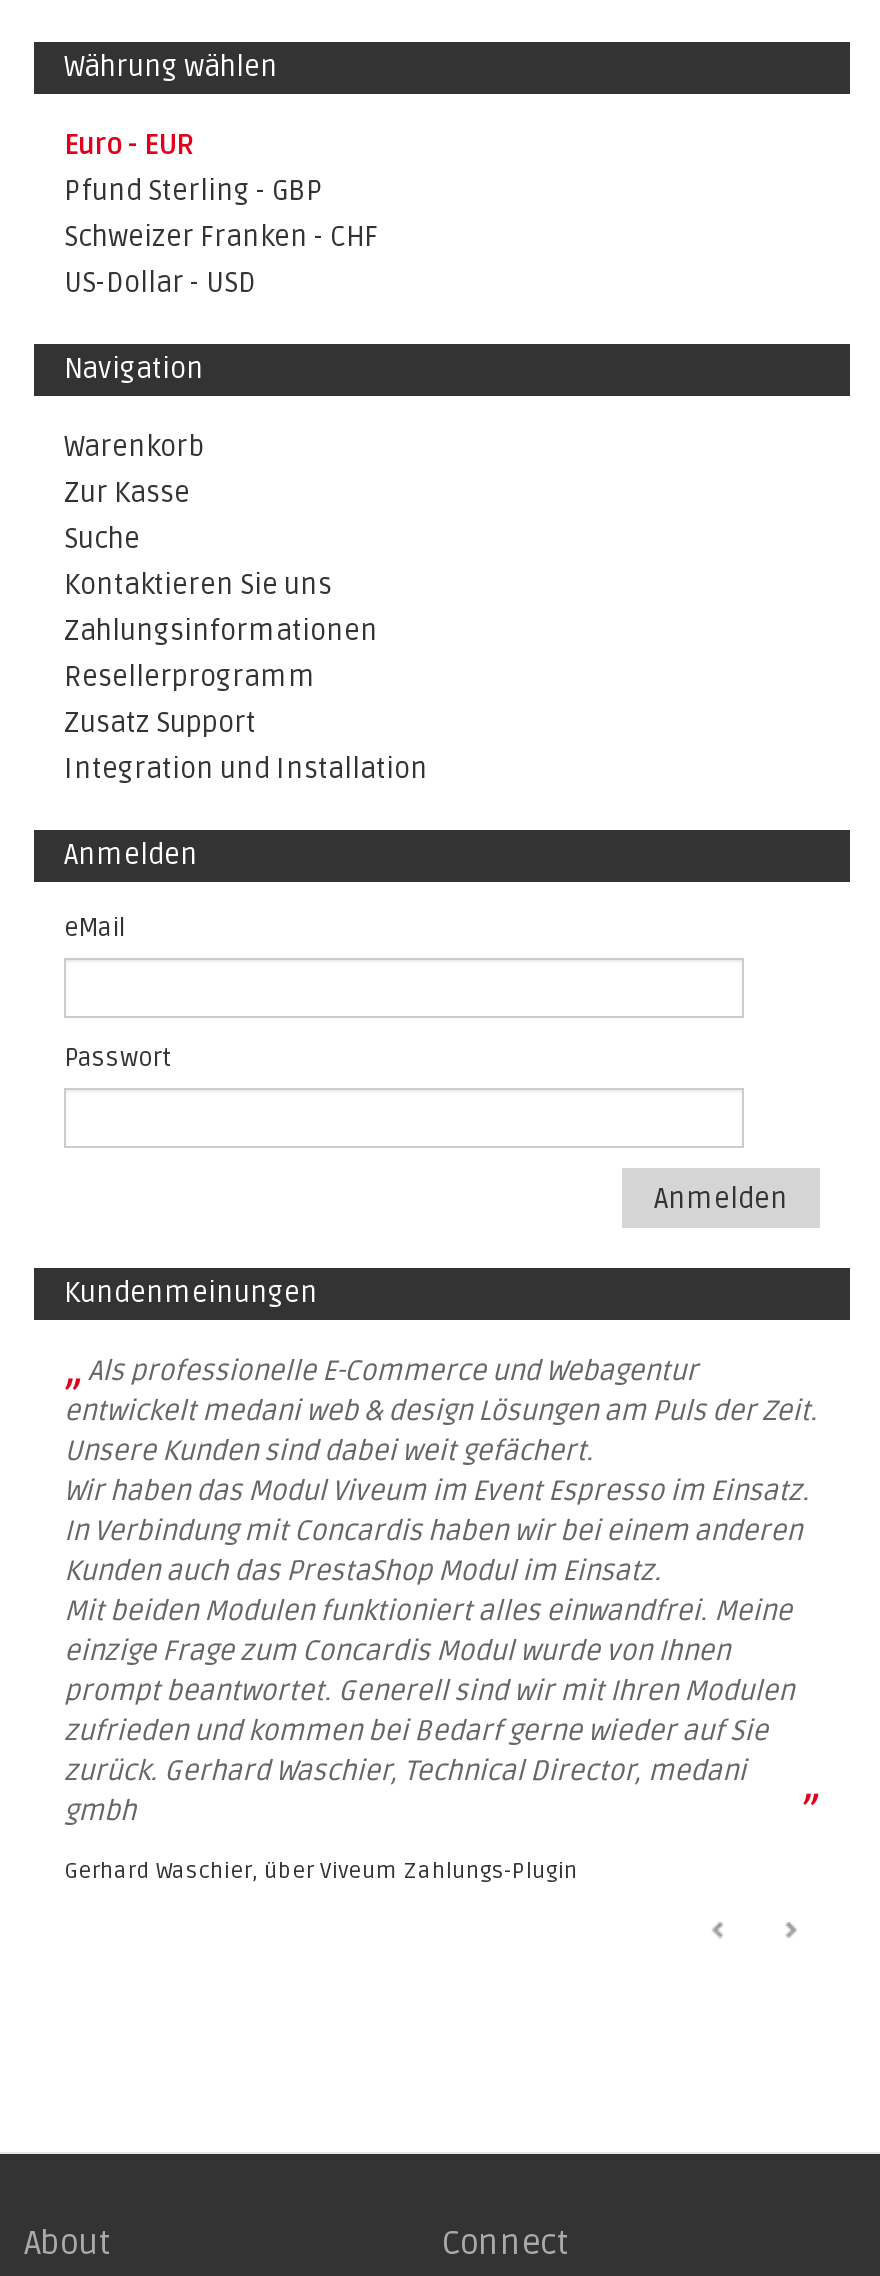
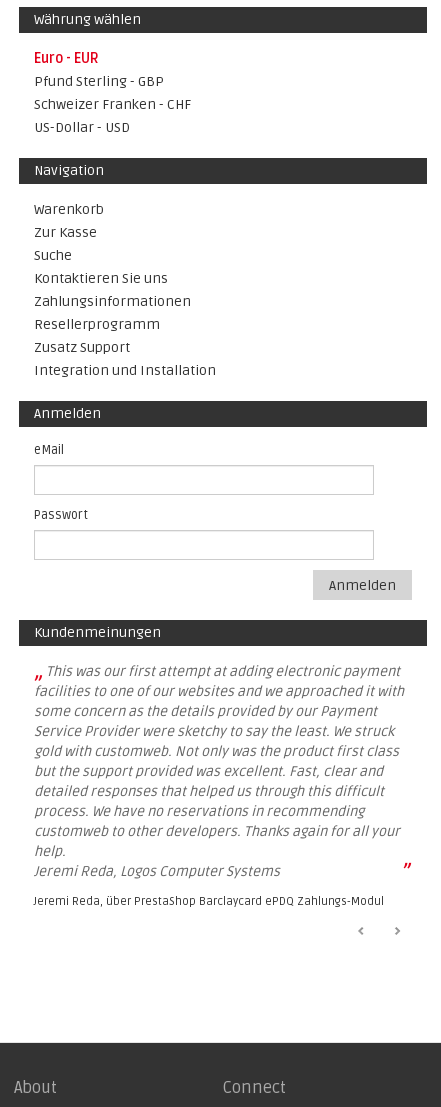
[64,1346,818,1828] „ Als professionelle E-Commerce und Webagentur | entwickelt medani web & design Lösungen am Puls der Zeit. | Unsere Kunden sind dabei weit gefächert. | Wir haben das Modul Viveum im Event Espresso im Einsatz. | In Verbindung mit Concardis haben wir bei einem anderen | Kunden auch das PrestaShop Modul im Einsatz. | Mit beiden Modulen funktioniert alles einwandfrei. Meine | einzige Frage zum Concardis Modul wurde von Ihnen | prompt beantwortet. Generell sind wir mit Ihren Modulen | zufrieden und kommen bei Bedarf gerne wieder auf Sie | zurück. Gerhard Waschier, Technical Director, medani | gmbh -> [34,659,404,880] „ This was our first attempt at adding electronic payment | facilities to one of our websites and we approached it with | some concern as the details provided by our Payment | Service Provider were sketchy to say the least. We struck | gold with customweb. Not only was the product first class | but the support provided was excellent. Fast, clear and | detailed responses that helped us through this difficult | process. We have no reservations in recommending | customweb to other developers. Thanks again for all your | help. | Jeremi Reda, Logos Computer Systems
[64,1858,578,1884] Gerhard Waschier, über Viveum Zahlungs-Plugin -> [34,895,384,908] Jeremi Reda, über PrestaShop Barclaycard ePDQ Zahlungs-Modul

